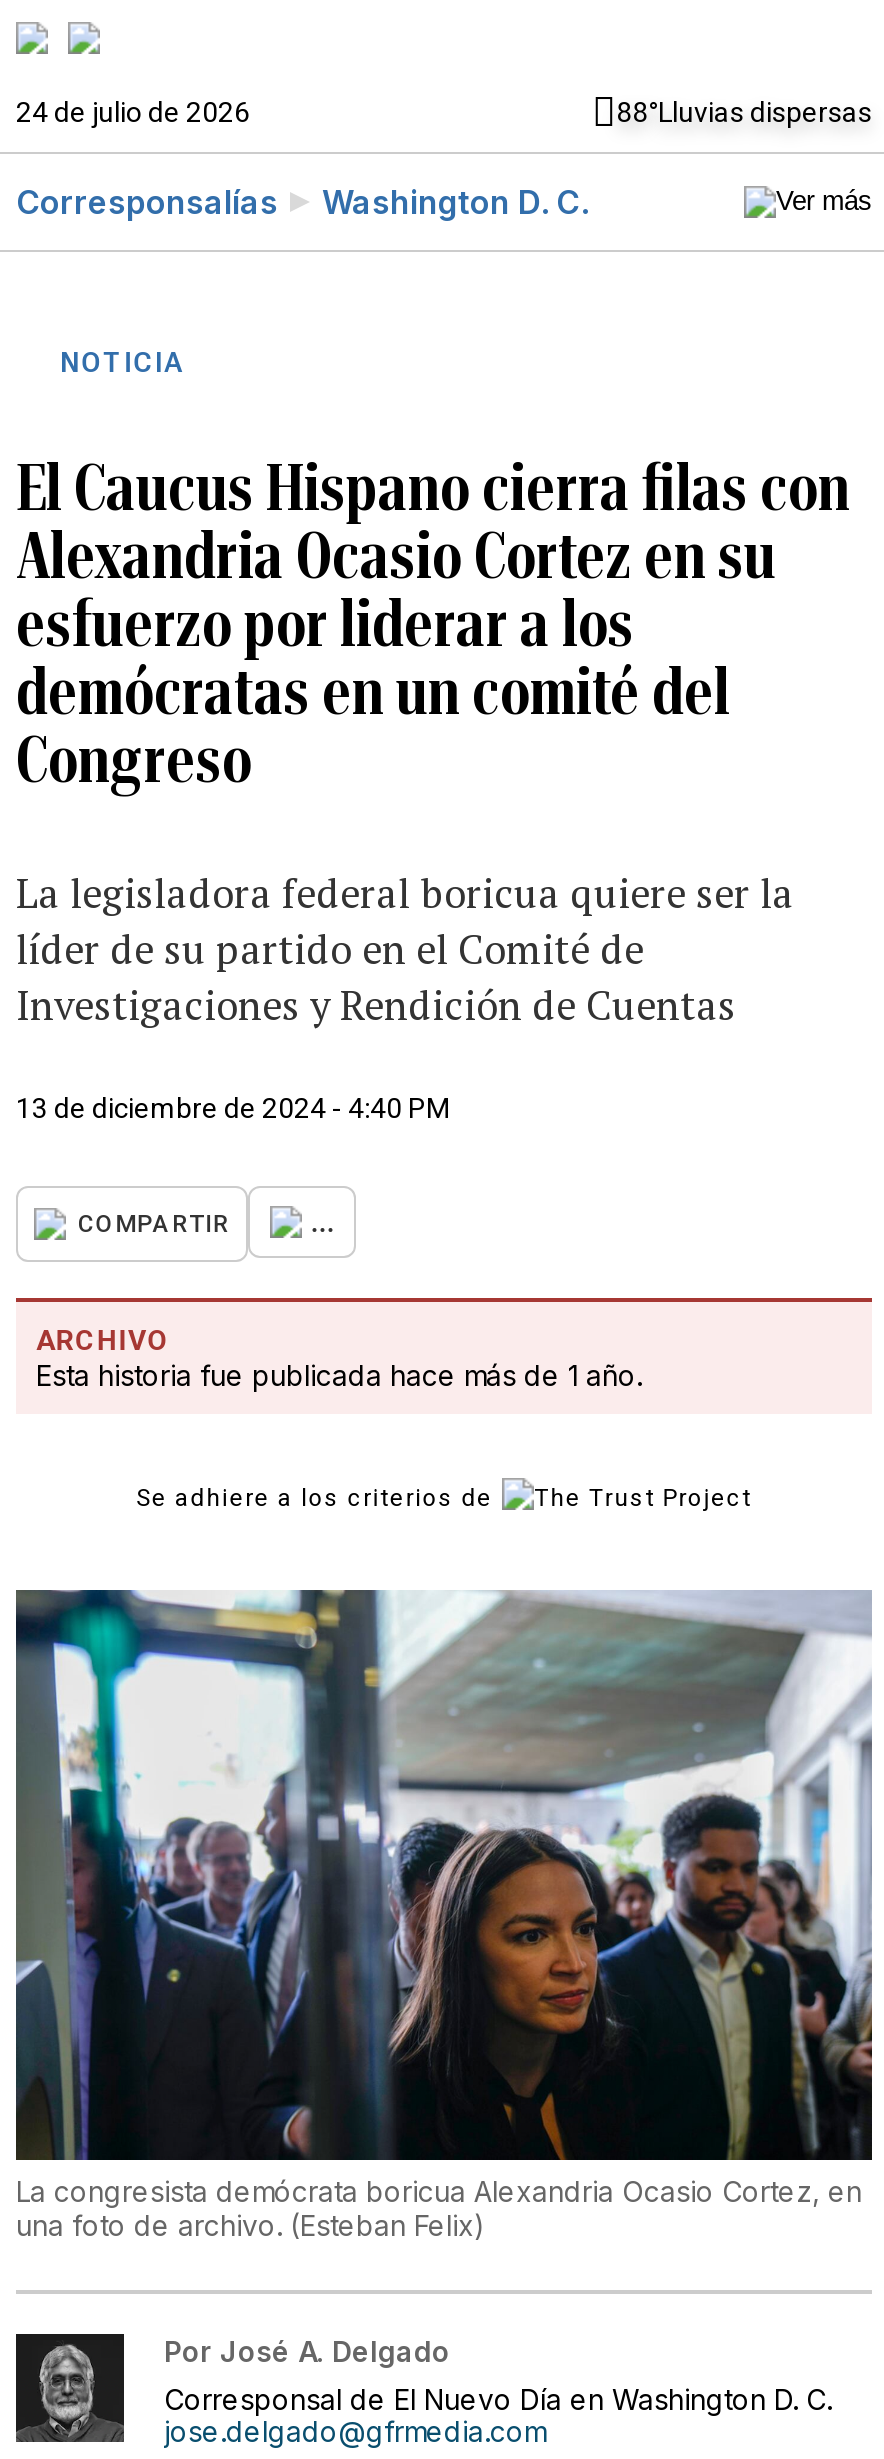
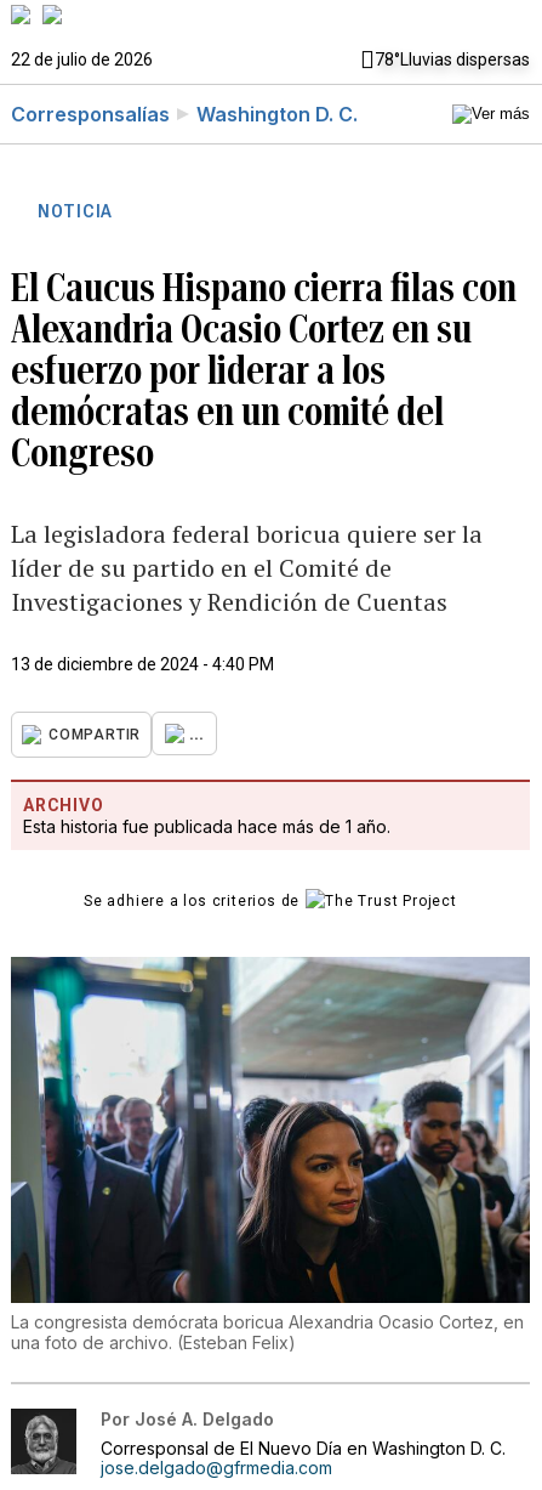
[16,96,250,128] 24 de julio de 2026 -> [11,50,153,69] 22 de julio de 2026
[616,96,872,128] 88°Lluvias dispersas -> [375,50,530,69] 78°Lluvias dispersas

